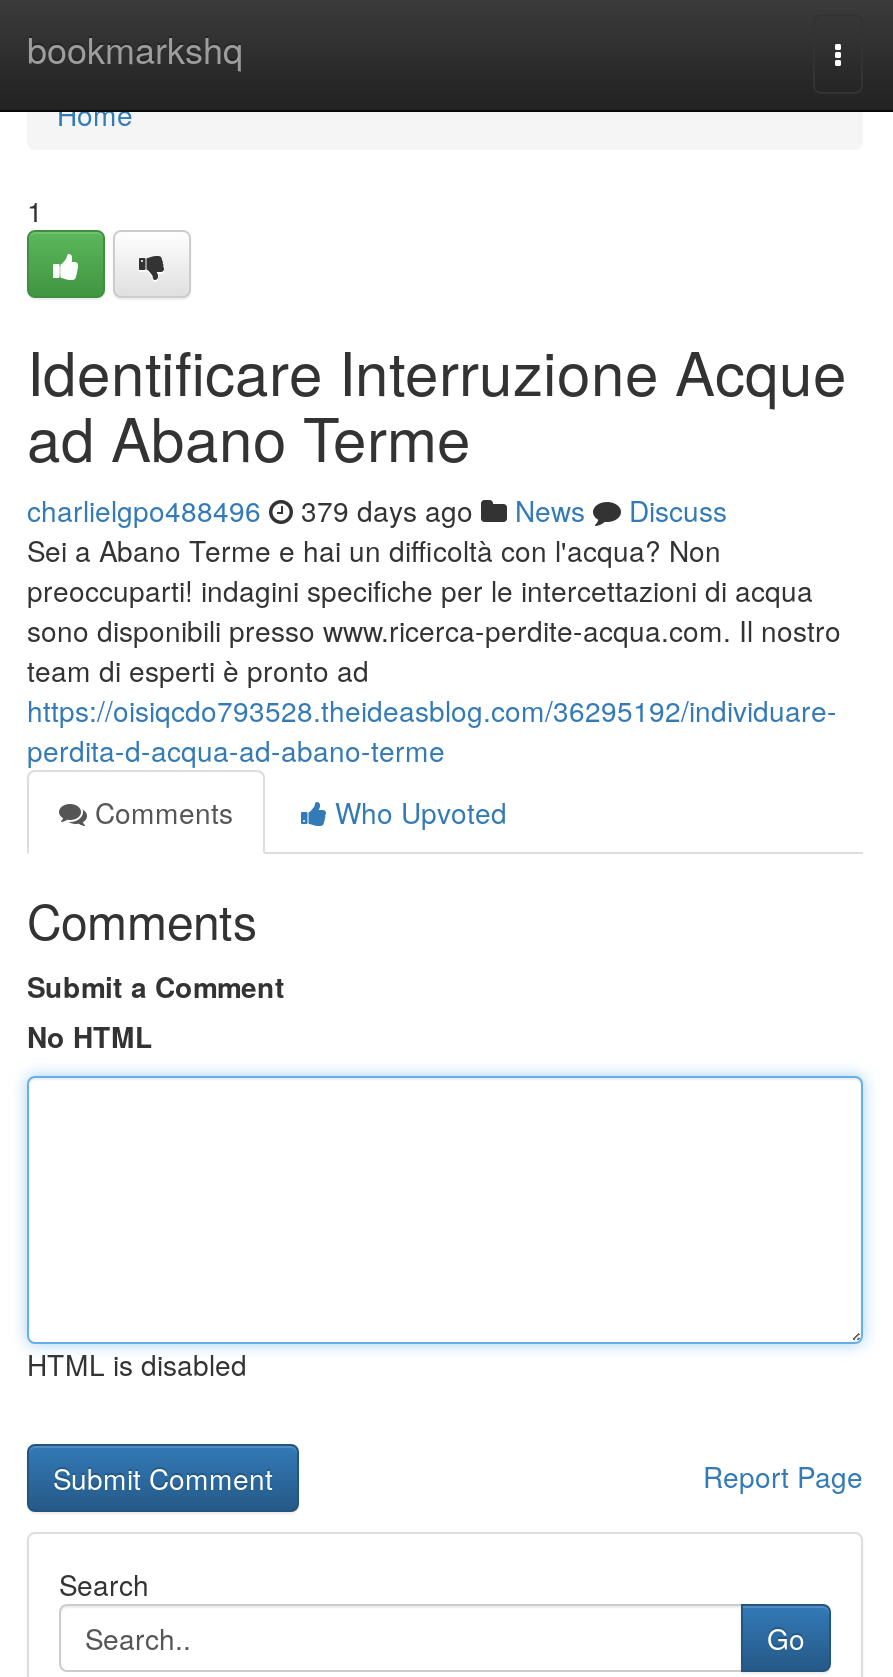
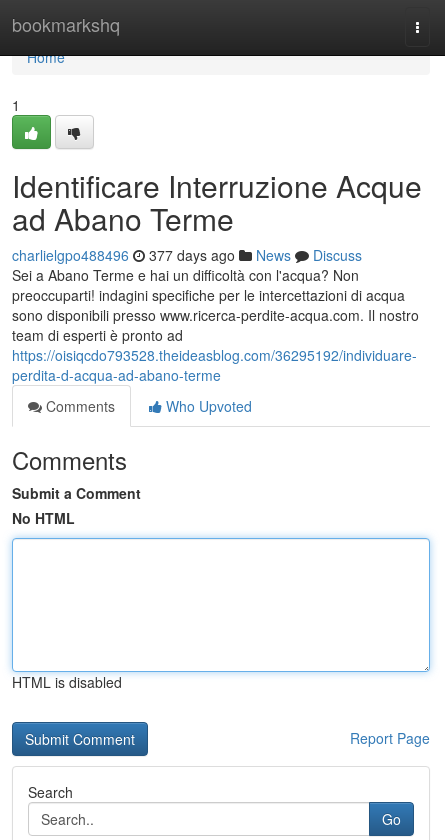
[27,490,727,530] charlielgpo488496 379 days ago News Discuss -> [12,245,362,265] charlielgpo488496 377 days ago News Discuss

